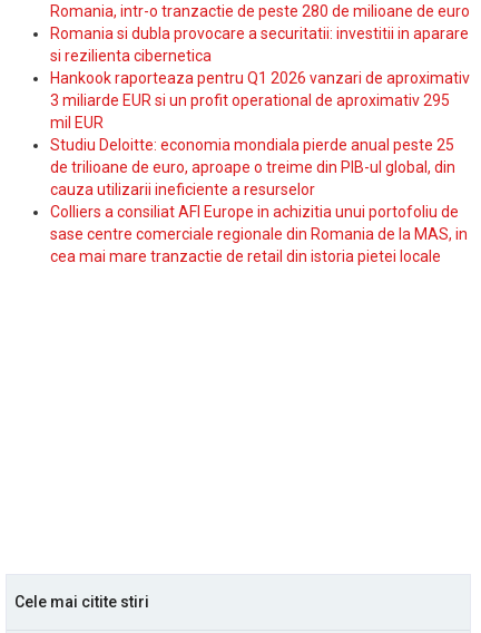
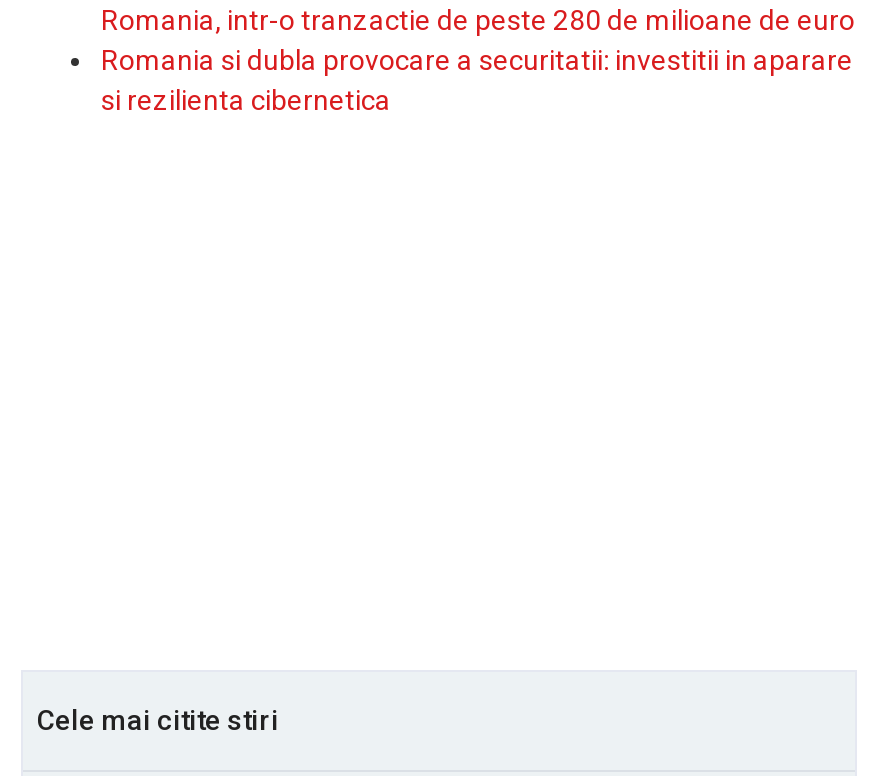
[50,69,470,265] Hankook raporteaza pentru Q1 2026 vanzari de aproximativ | 3 miliarde EUR si un profit operational de aproximativ 295 | mil EUR | Studiu Deloitte: economia mondiala pierde anual peste 25 | de trilioane de euro, aproape o treime din PIB-ul global, din | cauza utilizarii ineficiente a resurselor | Colliers a consiliat AFI Europe in achizitia unui portofoliu de | sase centre comerciale regionale din Romania de la MAS, in | cea mai mare tranzactie de retail din istoria pietei locale -> none

